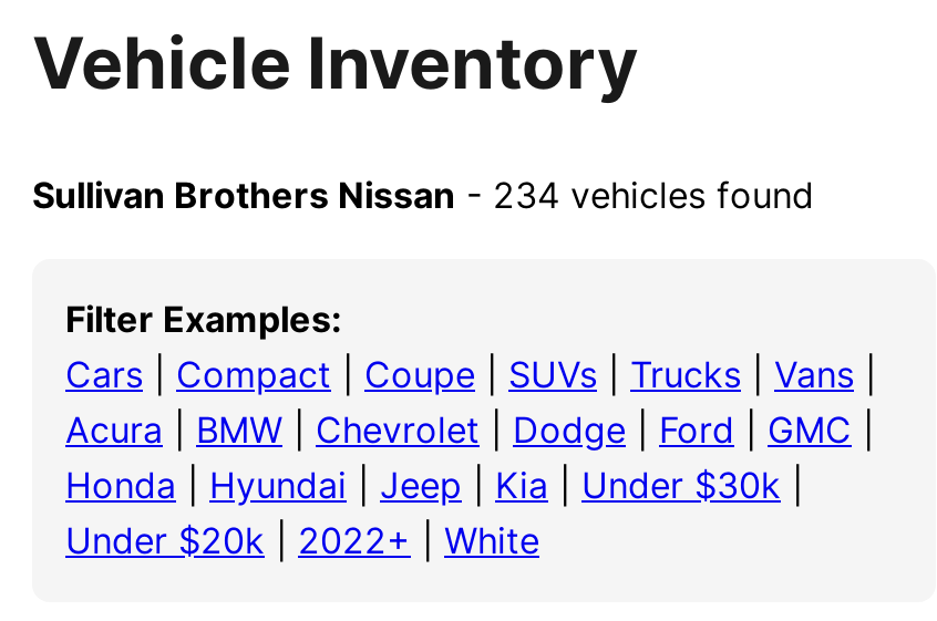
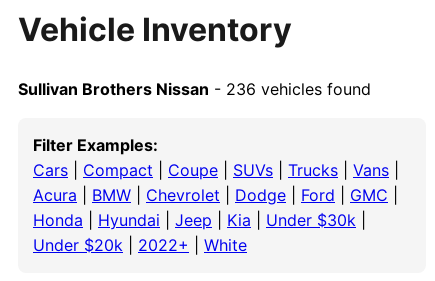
[32,172,814,217] Sullivan Brothers Nissan - 234 vehicles found -> [18,79,371,99] Sullivan Brothers Nissan - 236 vehicles found

